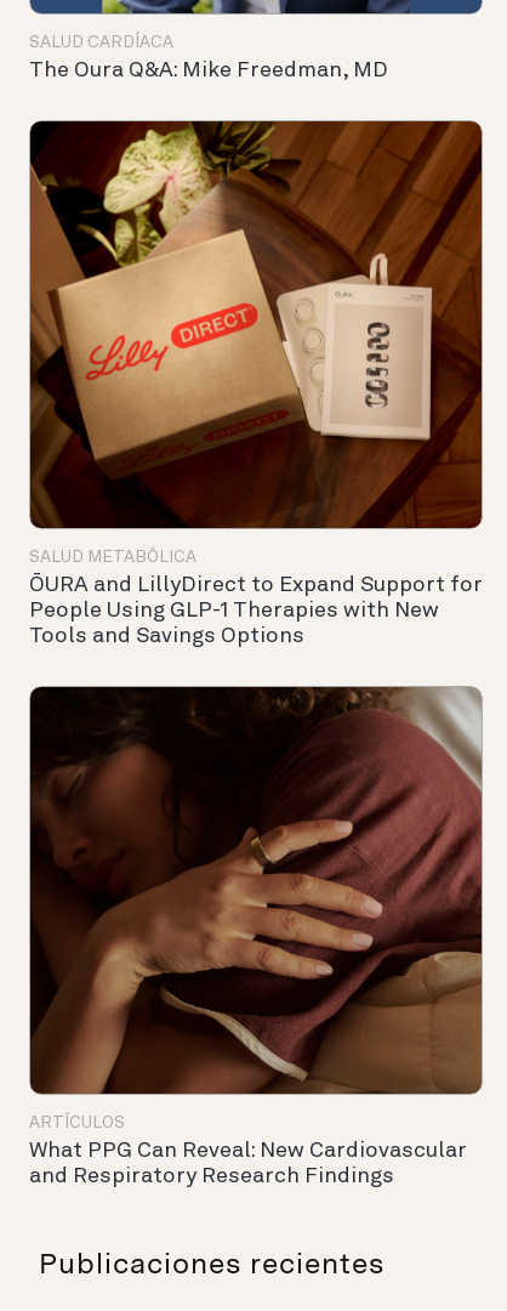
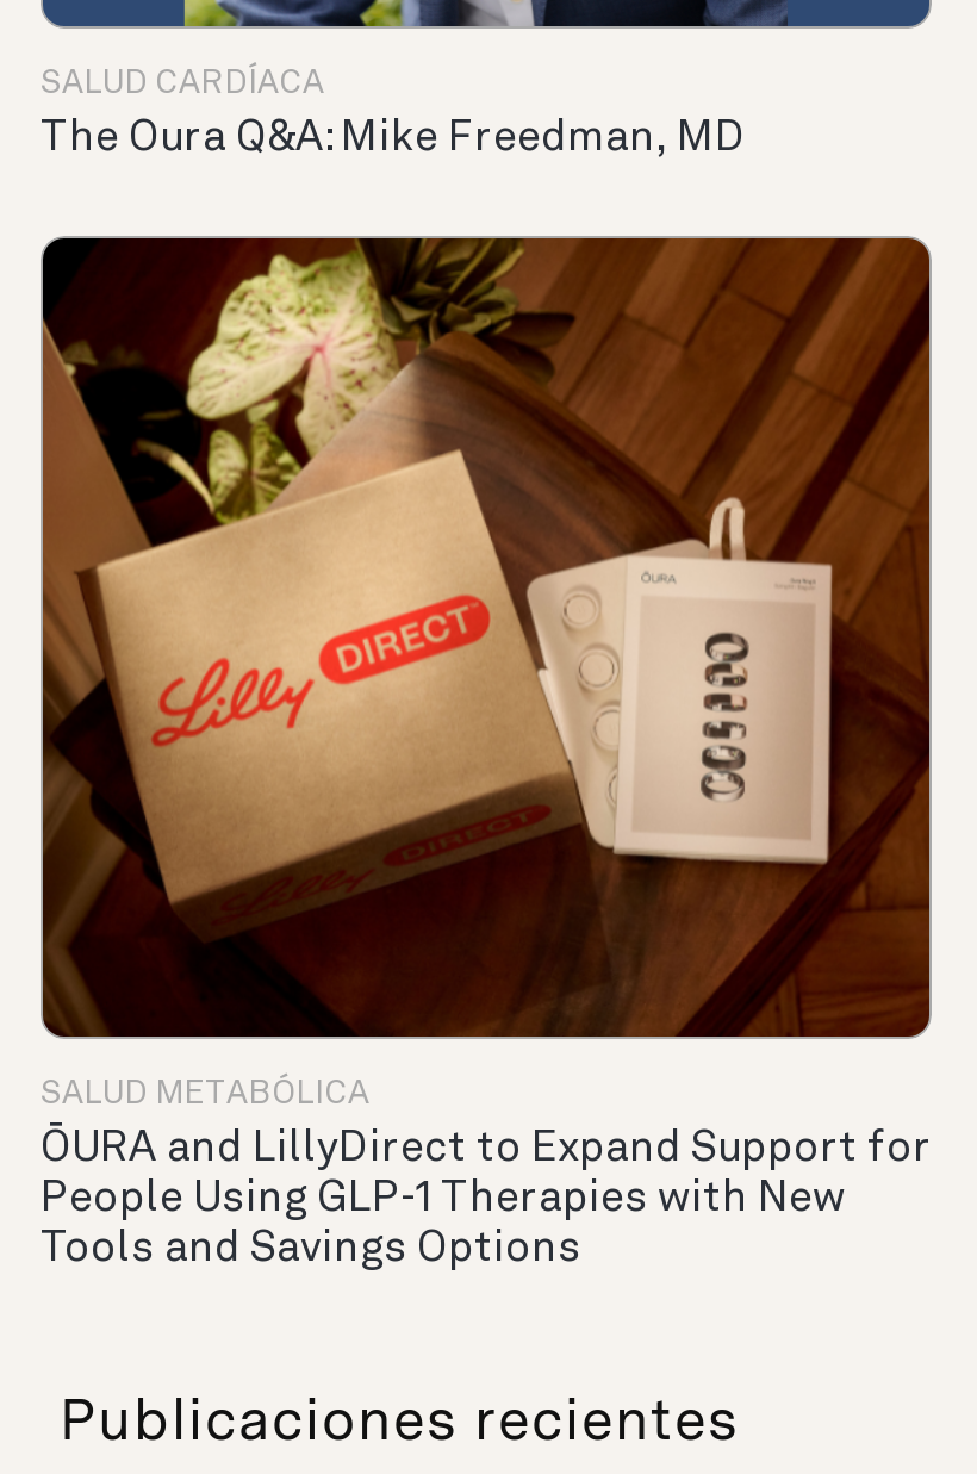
[28,685,483,1187] [image] | ARTÍCULOS | What PPG Can Reveal: New Cardiovascular | and Respiratory Research Findings -> none

